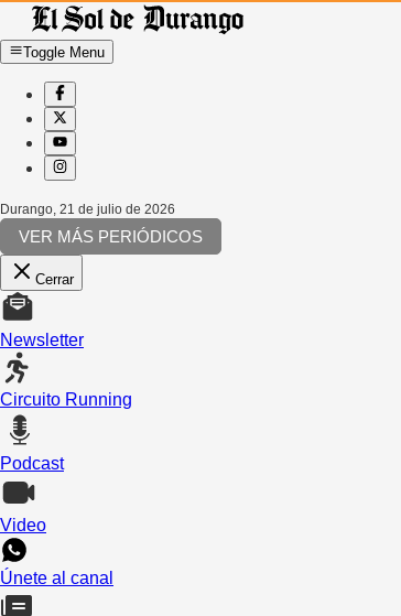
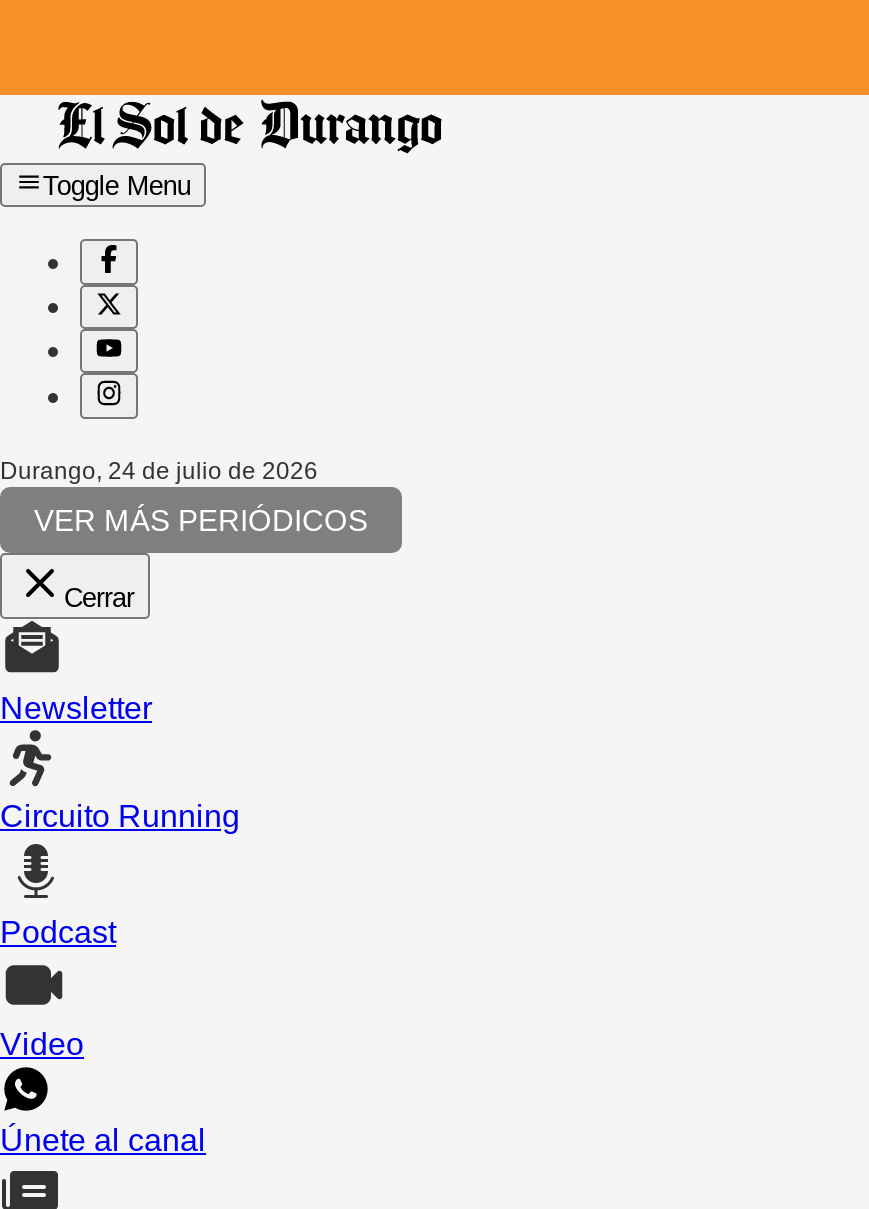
[0,201,175,217] Durango, 21 de julio de 2026 -> [0,456,318,484] Durango, 24 de julio de 2026

